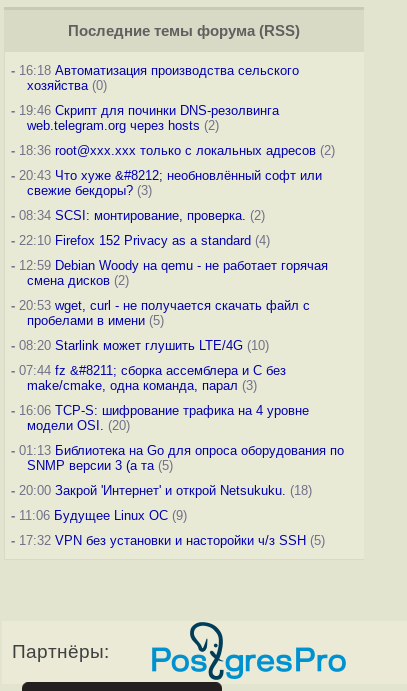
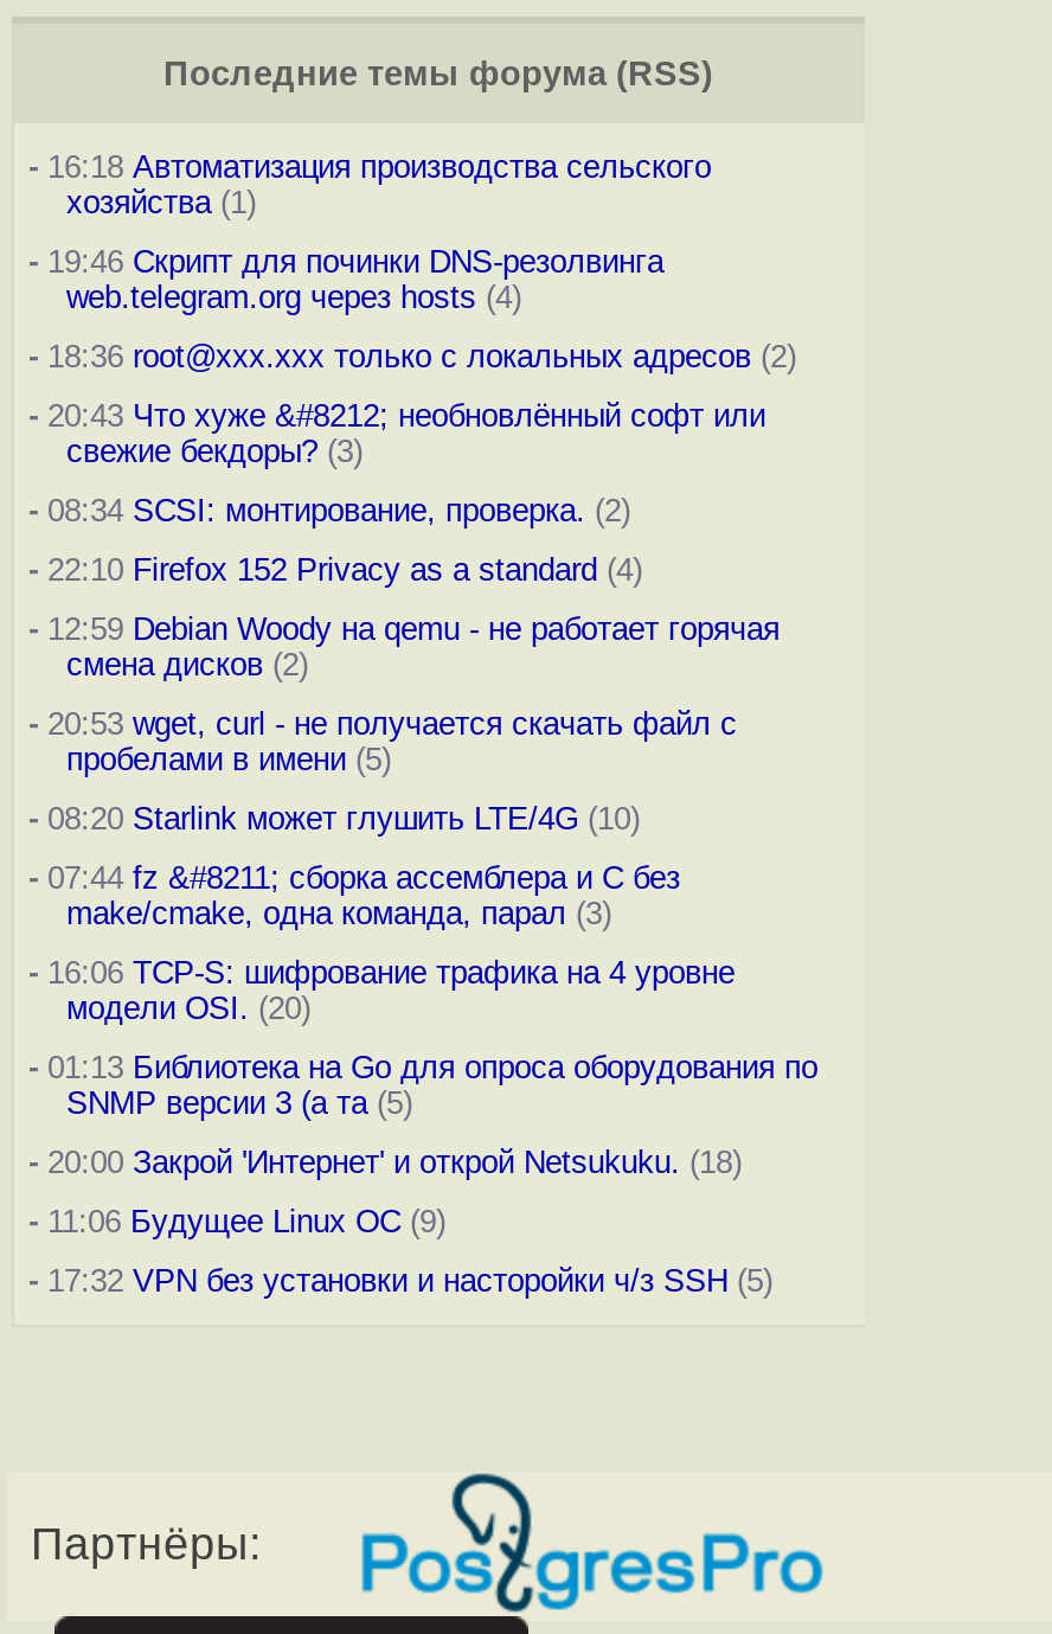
[27,78,107,93] хозяйства (0) -> [66,185,256,220] хозяйства (1)
[27,118,219,133] web.telegram.org через hosts (2) -> [66,280,521,315] web.telegram.org через hosts (4)

